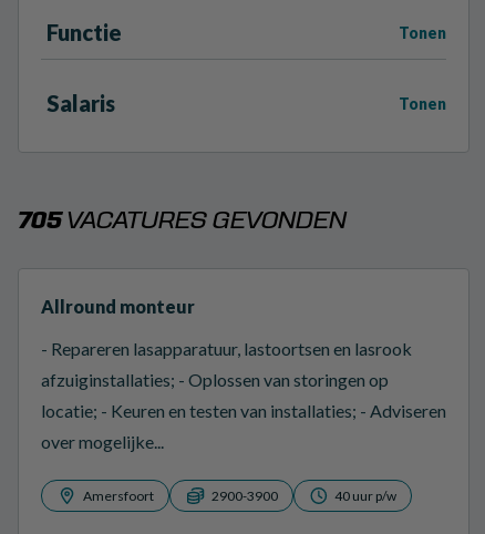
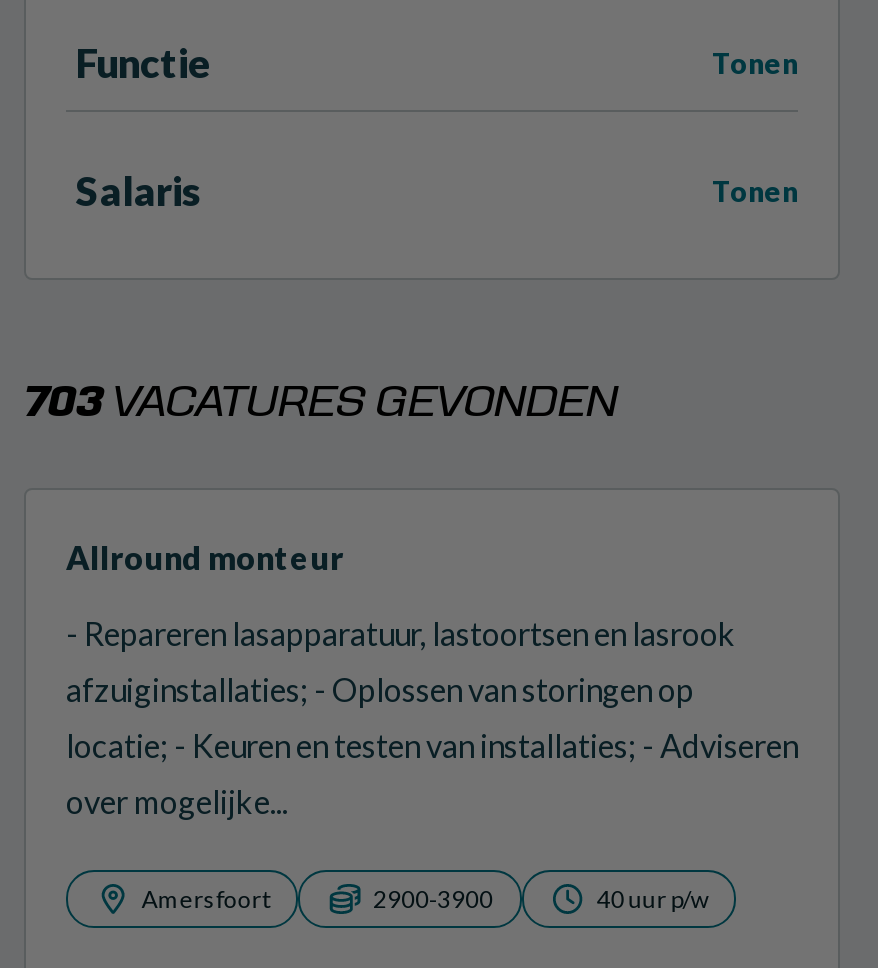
[18,209,347,233] 705 VACATURES GEVONDEN -> [24,382,618,424] 703 VACATURES GEVONDEN

